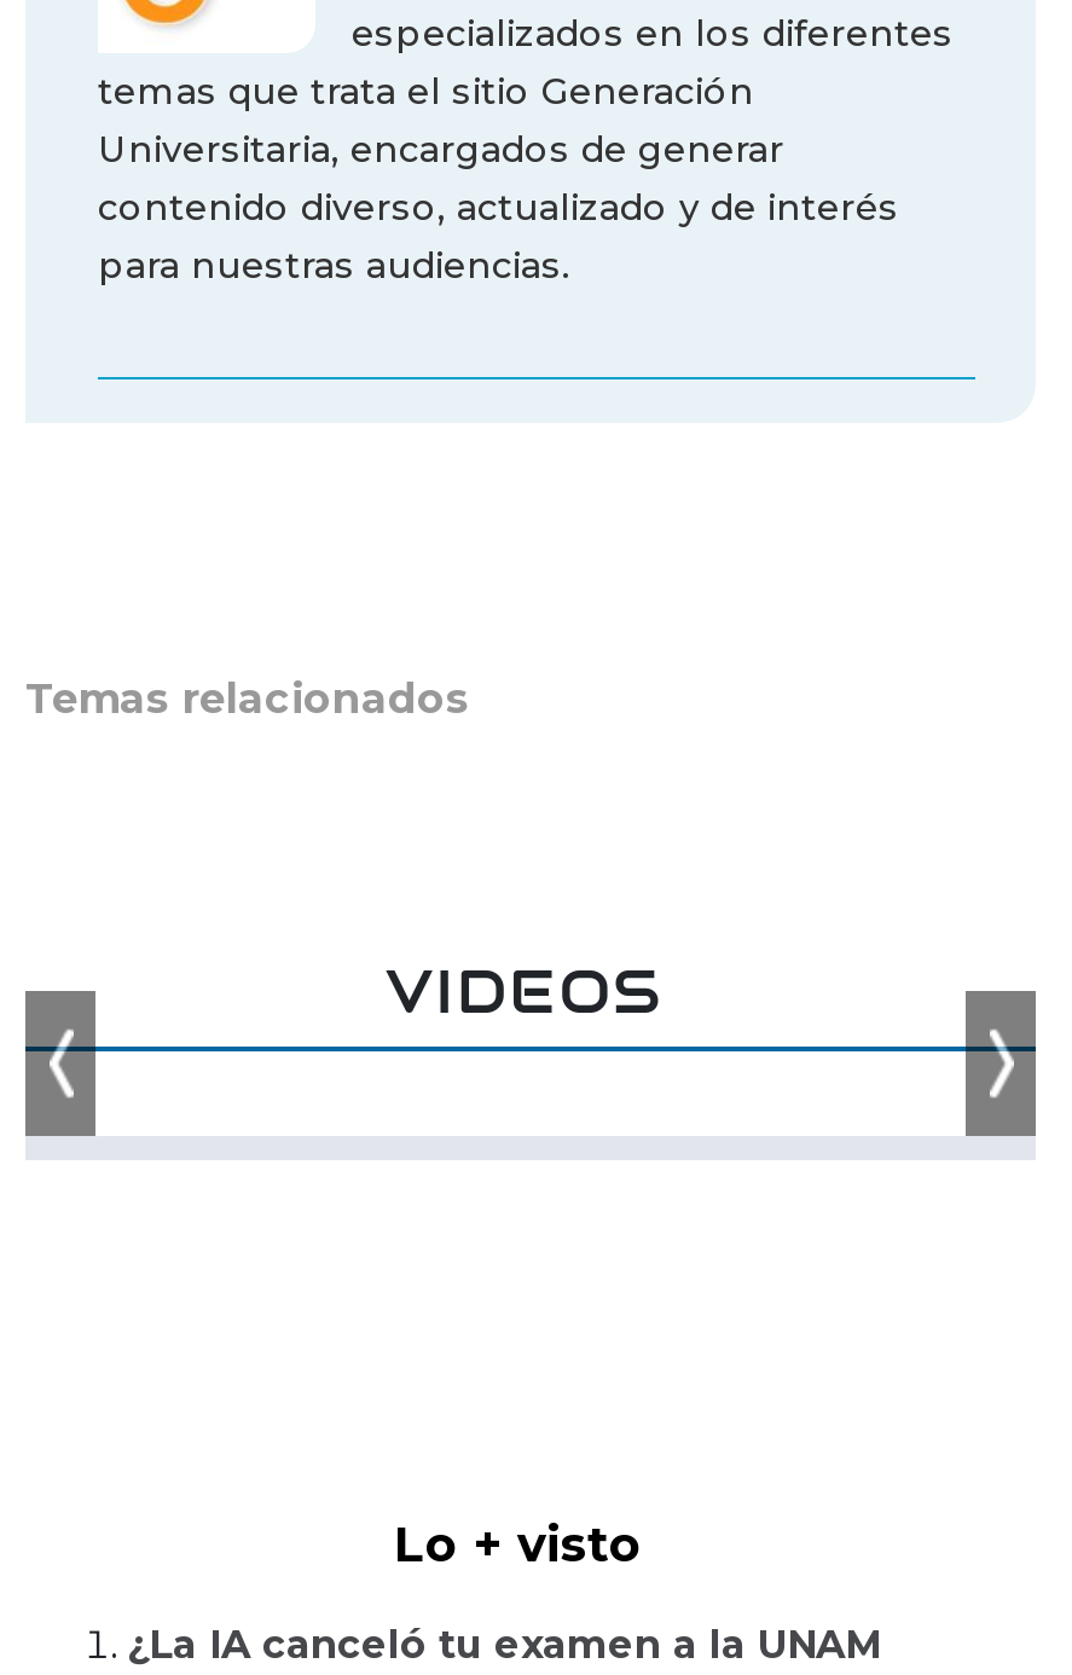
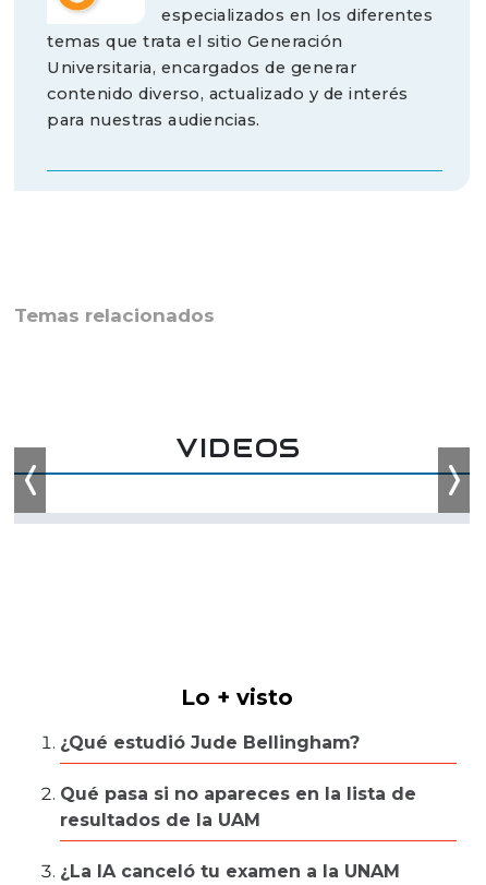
none -> [60,732,416,830] ¿Qué estudió Jude Bellingham? | Qué pasa si no apareces en la lista de | resultados de la UAM

